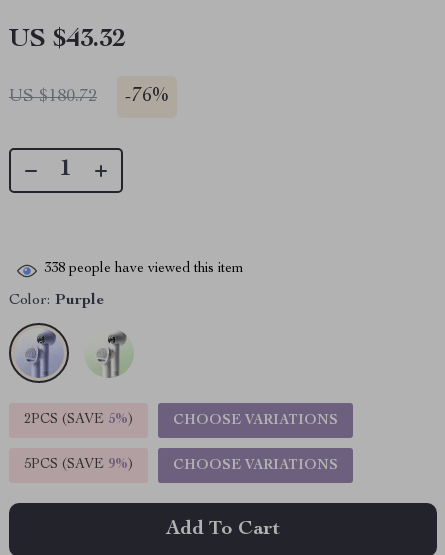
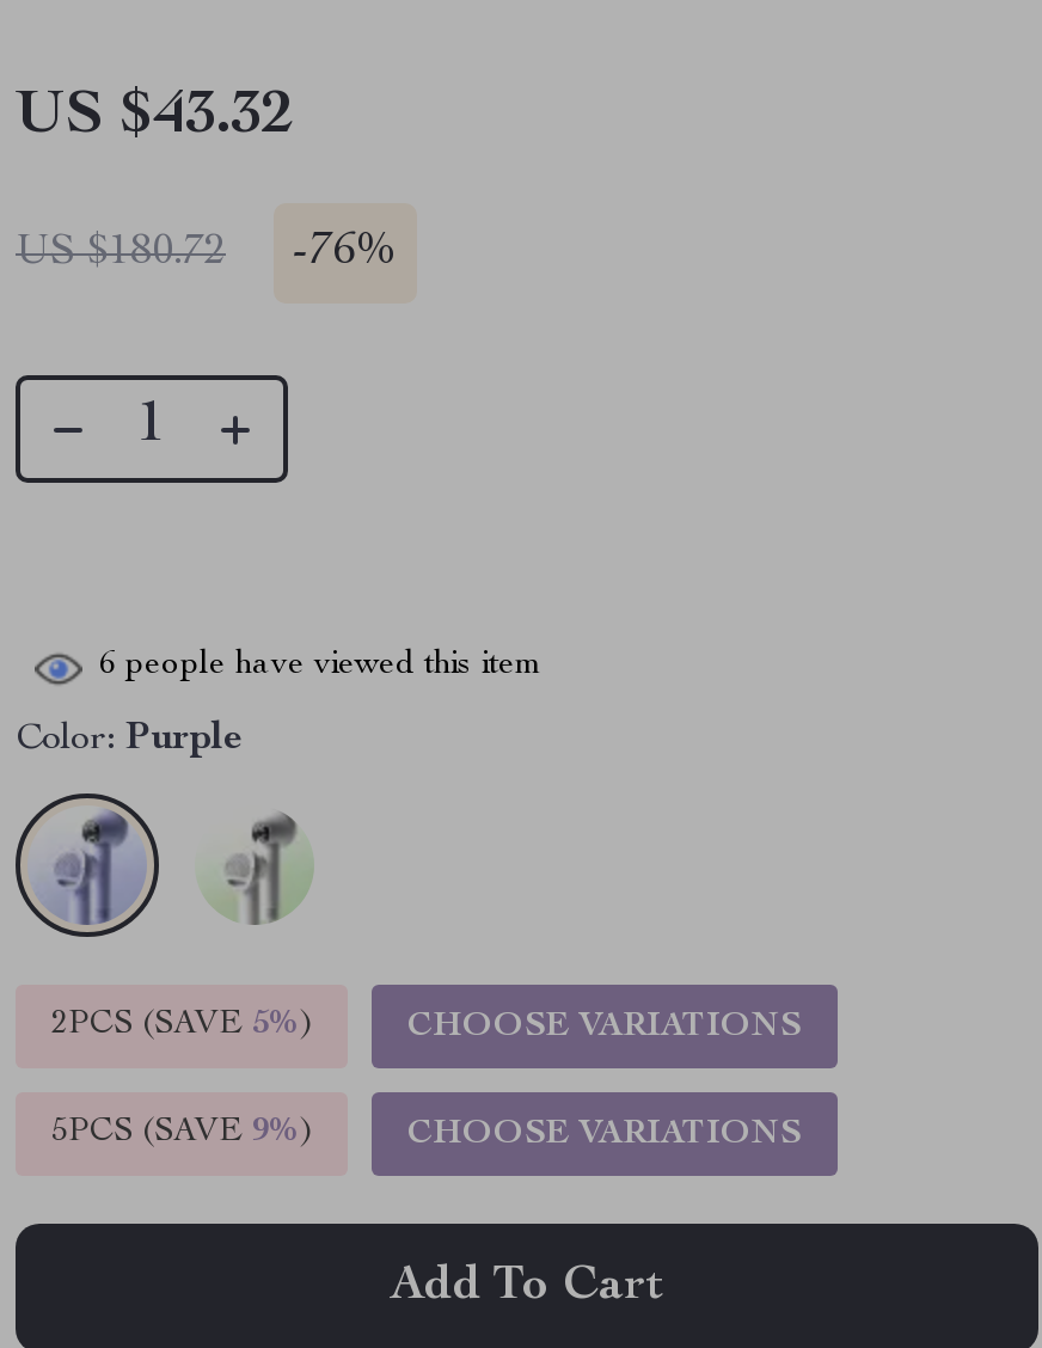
[44,262,244,276] 338 people have viewed this item -> [99,648,544,682] 6 people have viewed this item

